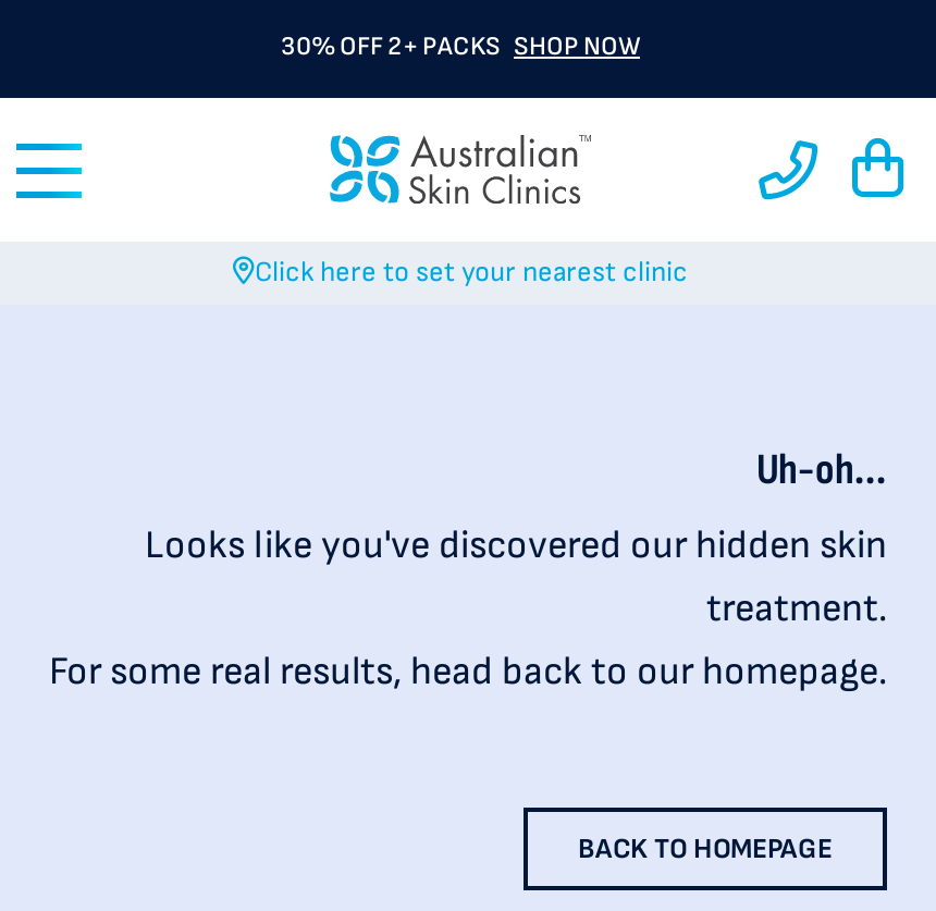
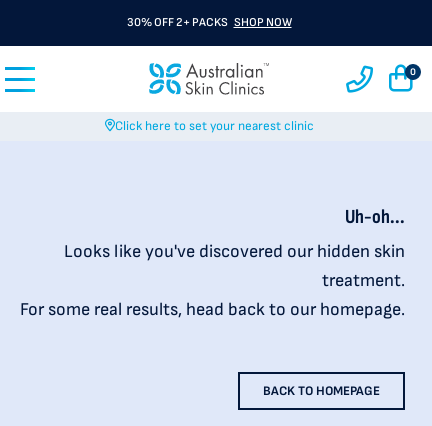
none -> [410,65,416,77] 0

